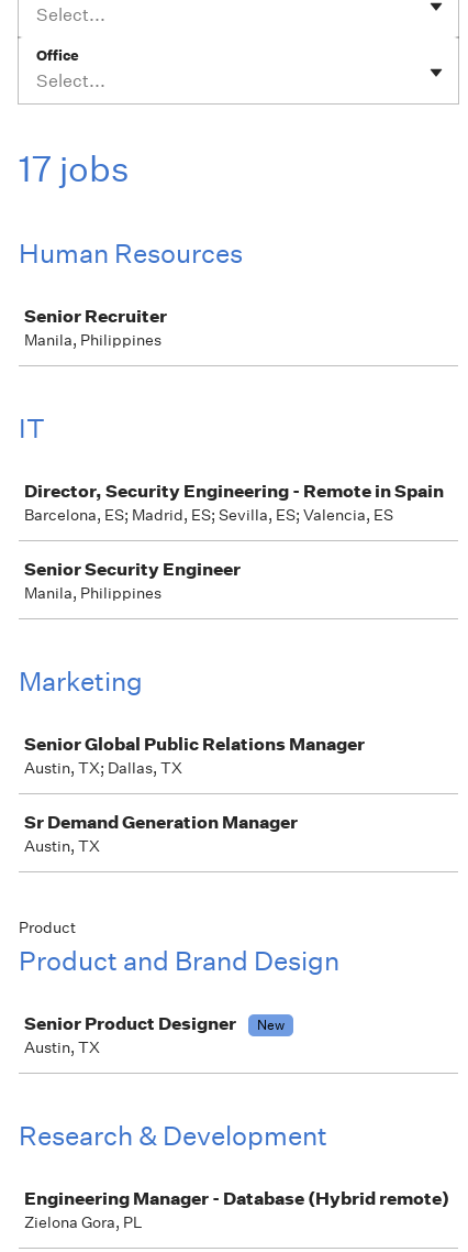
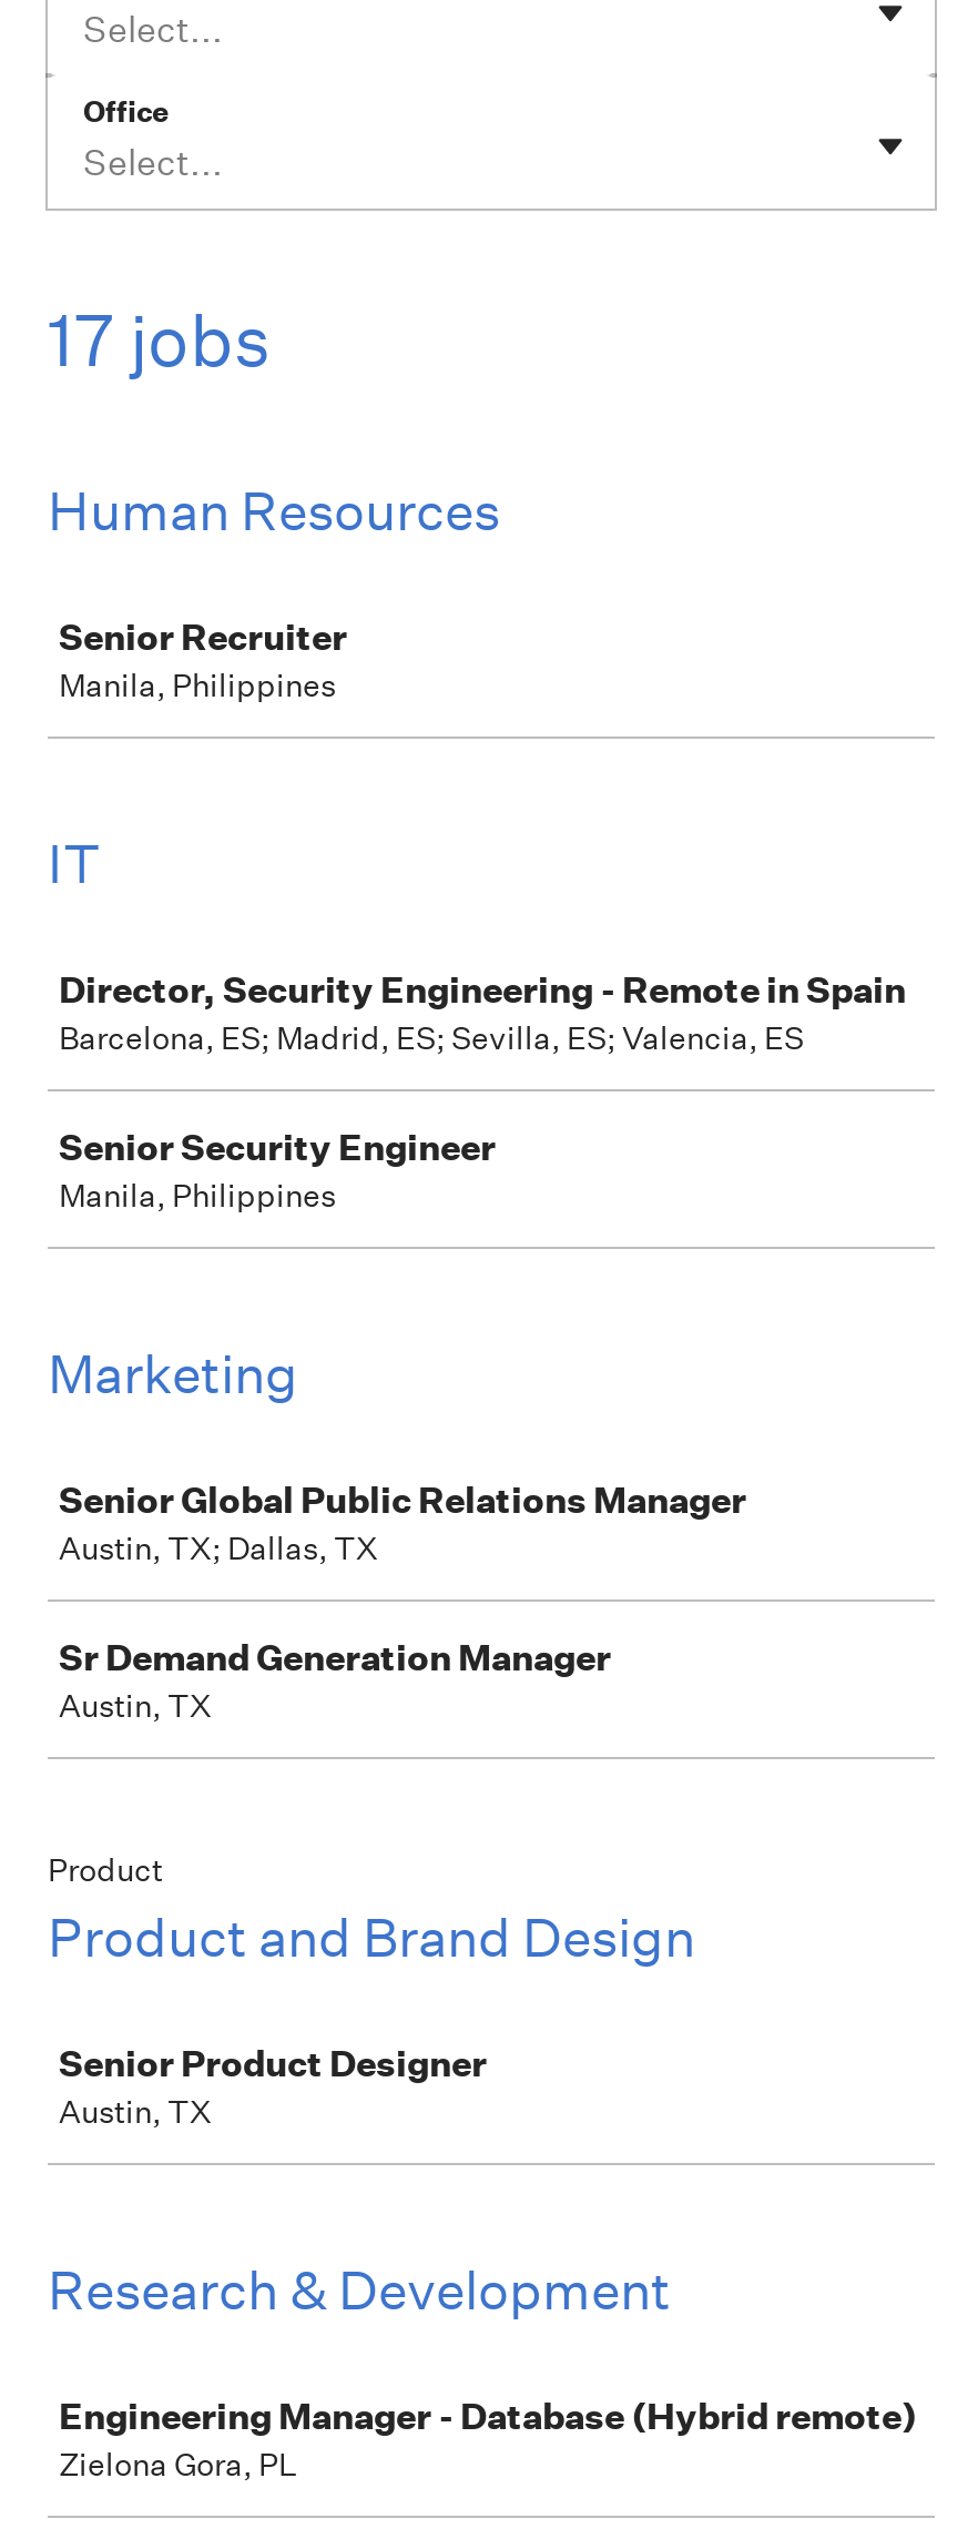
[257,1015,285,1034] New -> none

